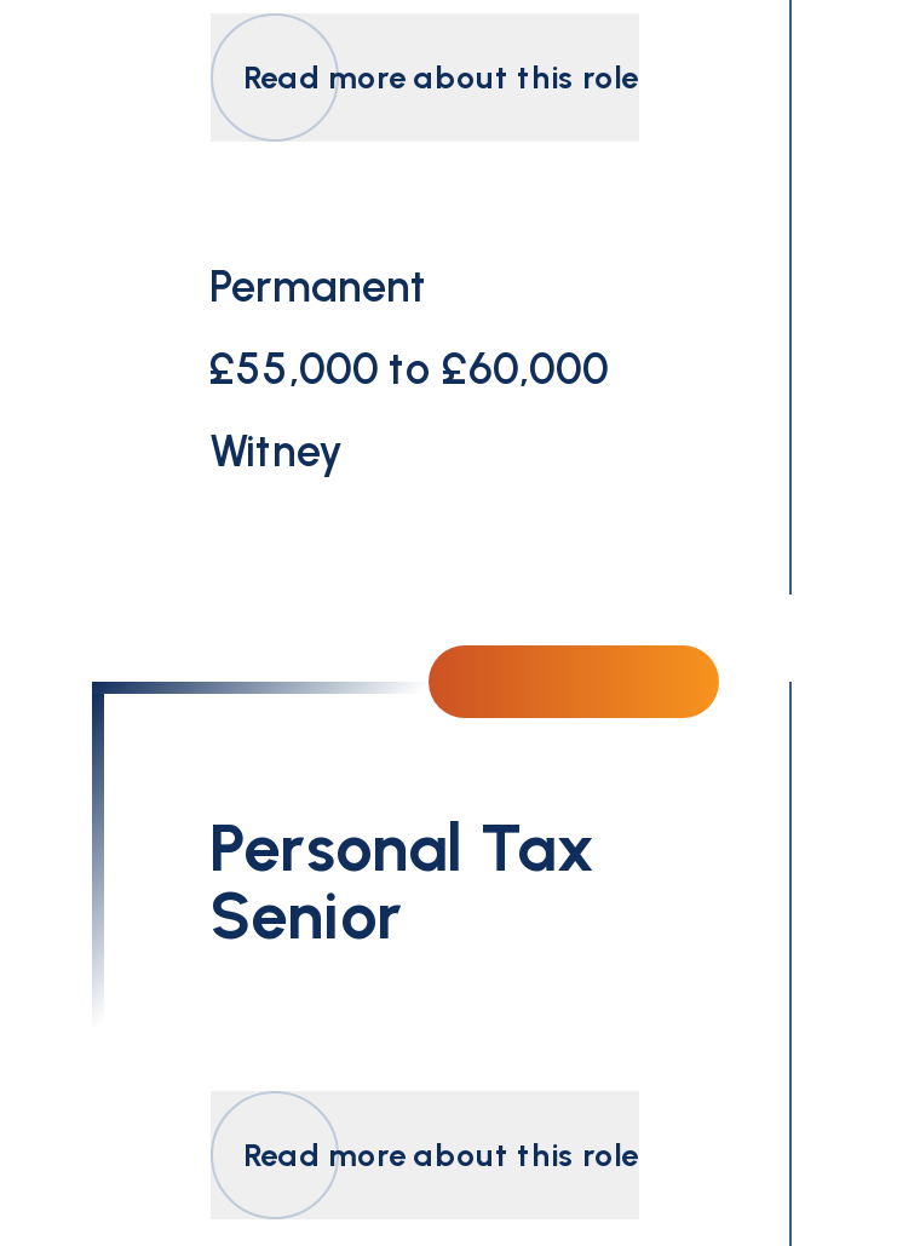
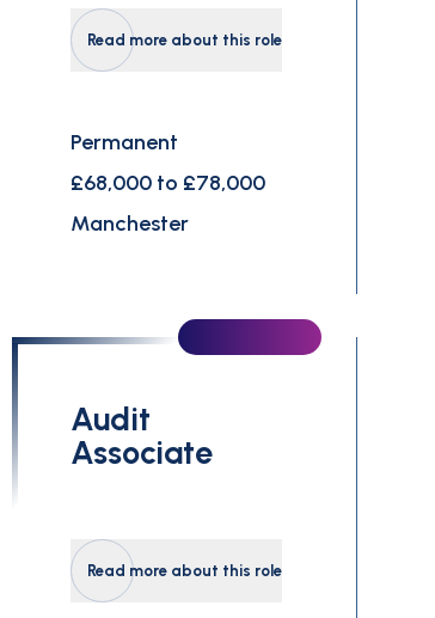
[209,341,609,394] £55,000 to £60,000 -> [70,170,265,196] £68,000 to £78,000
[209,423,343,476] Witney -> [70,211,188,237] Manchester
[209,643,721,953] [image] | Personal Tax | Senior -> [70,318,323,472] [image] | Audit | Associate

